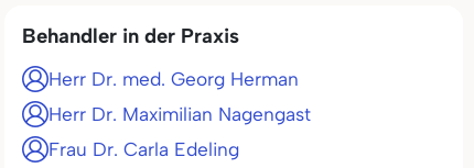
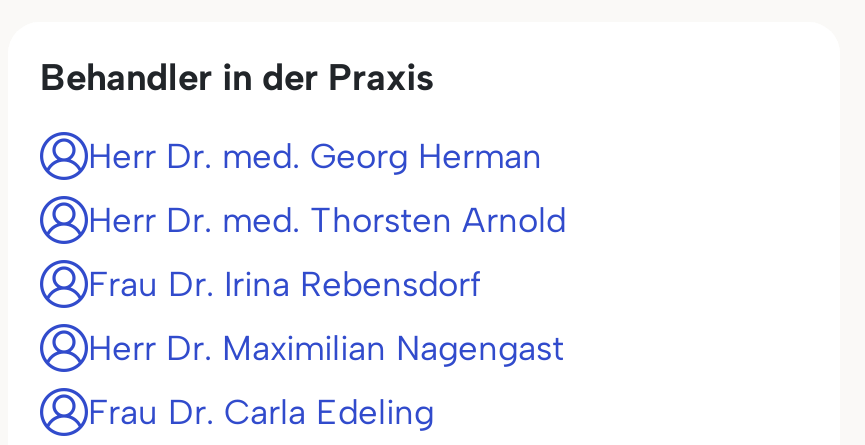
none -> [88,200,566,304] Herr Dr. med. Thorsten Arnold | Frau Dr. Irina Rebensdorf

